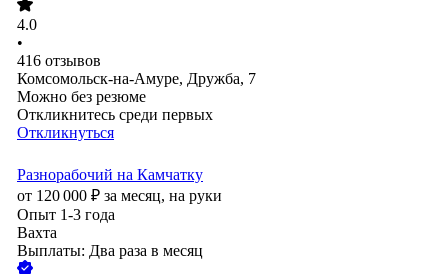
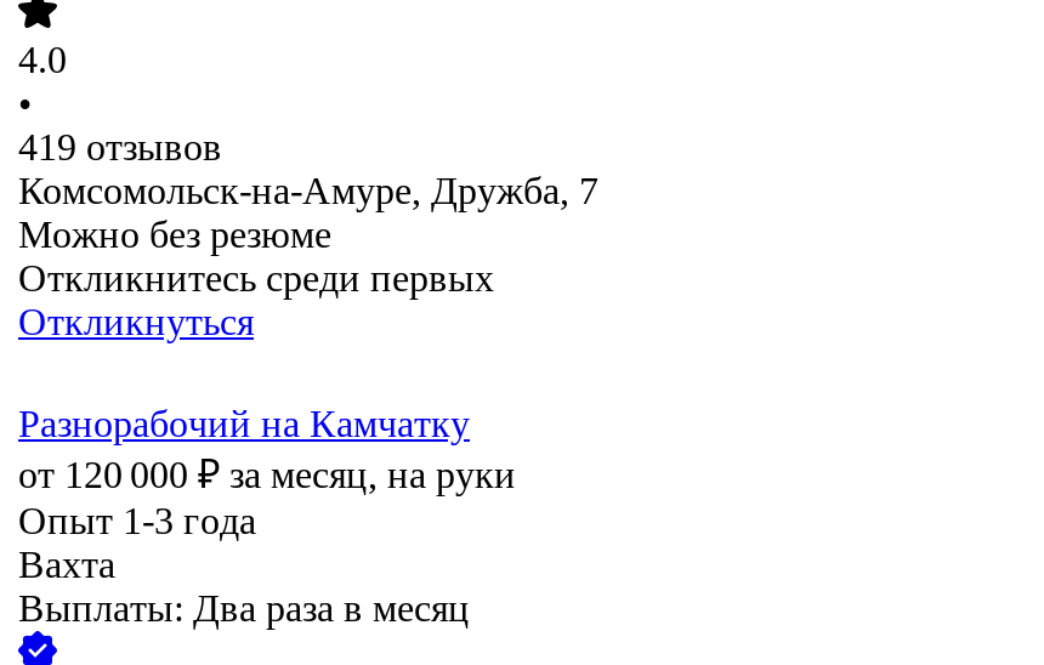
[17,52,101,69] 416 отзывов -> [18,127,222,168] 419 отзывов

